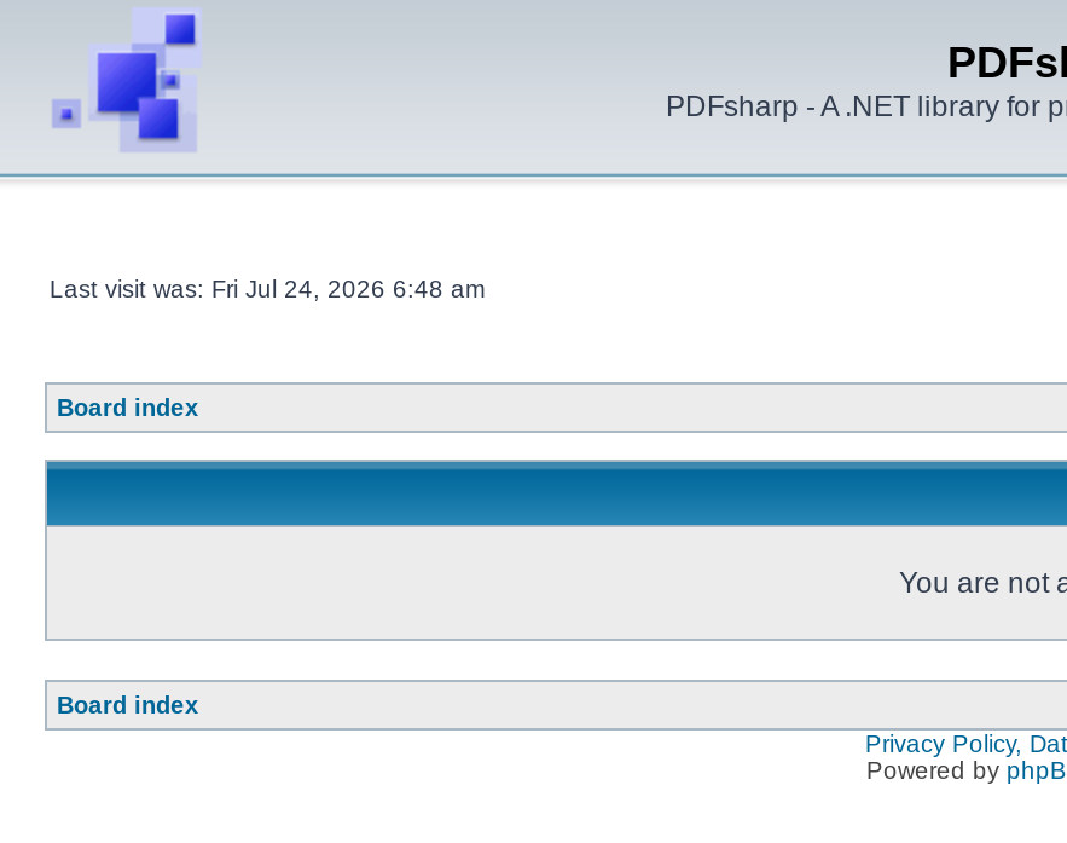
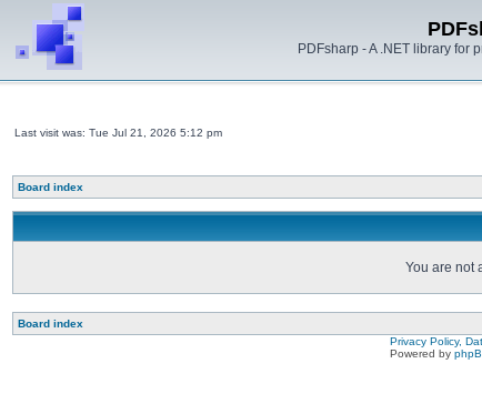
[50,276,485,302] Last visit was: Fri Jul 24, 2026 6:48 am -> [14,127,222,139] Last visit was: Tue Jul 21, 2026 5:12 pm

